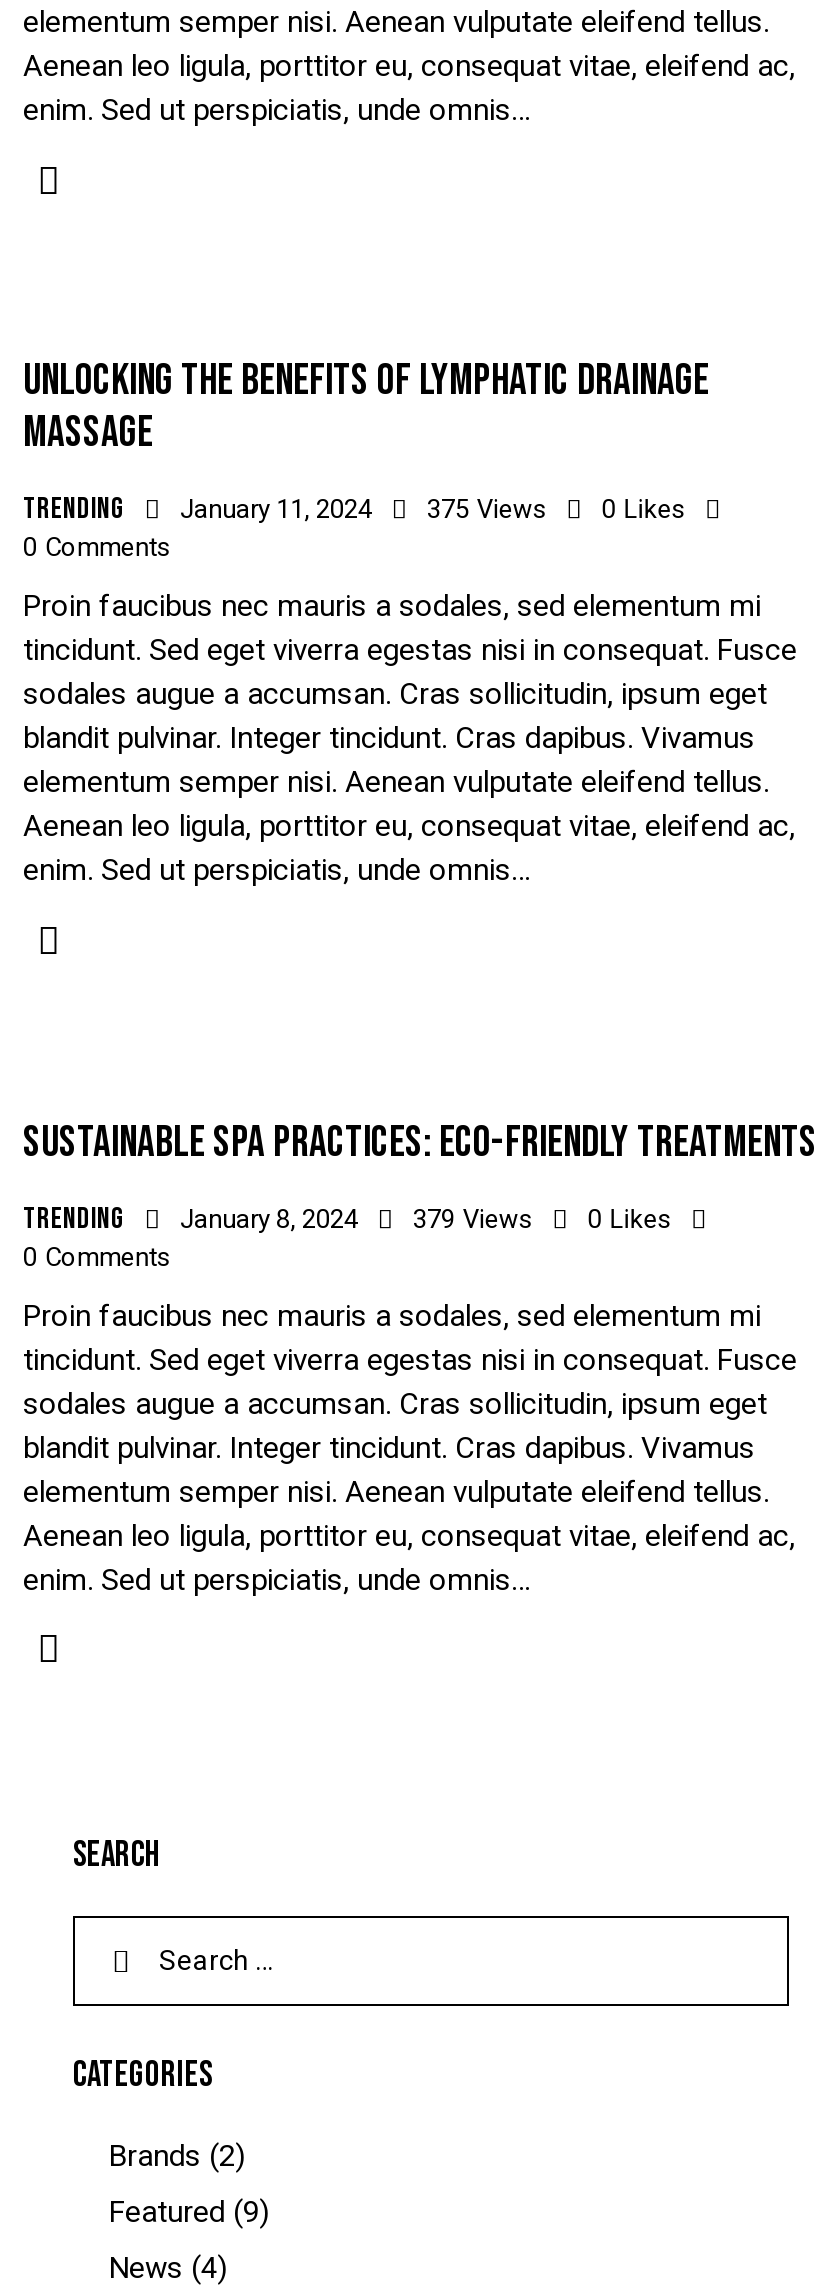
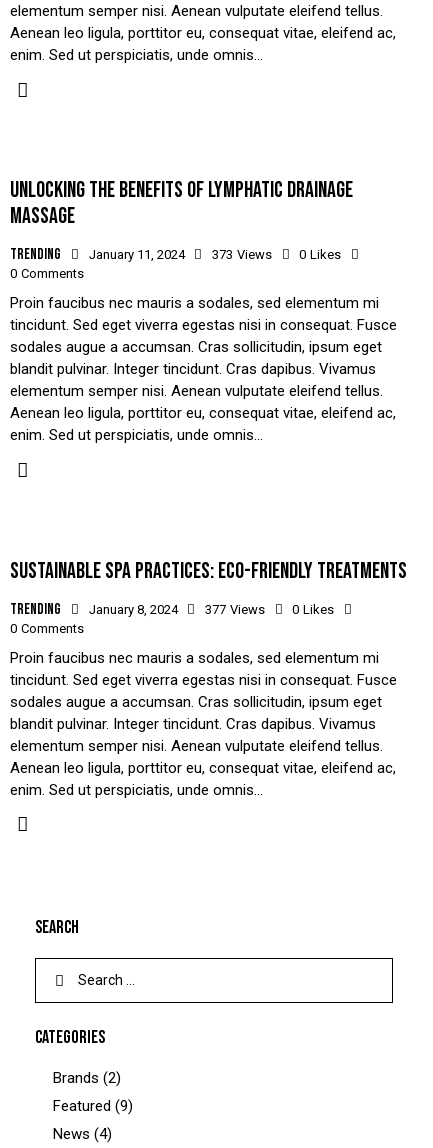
[427,495,547,525] 375 Views -> [212,247,272,262] 373 Views
[413,1203,533,1233] 379 Views -> [205,602,265,617] 377 Views

